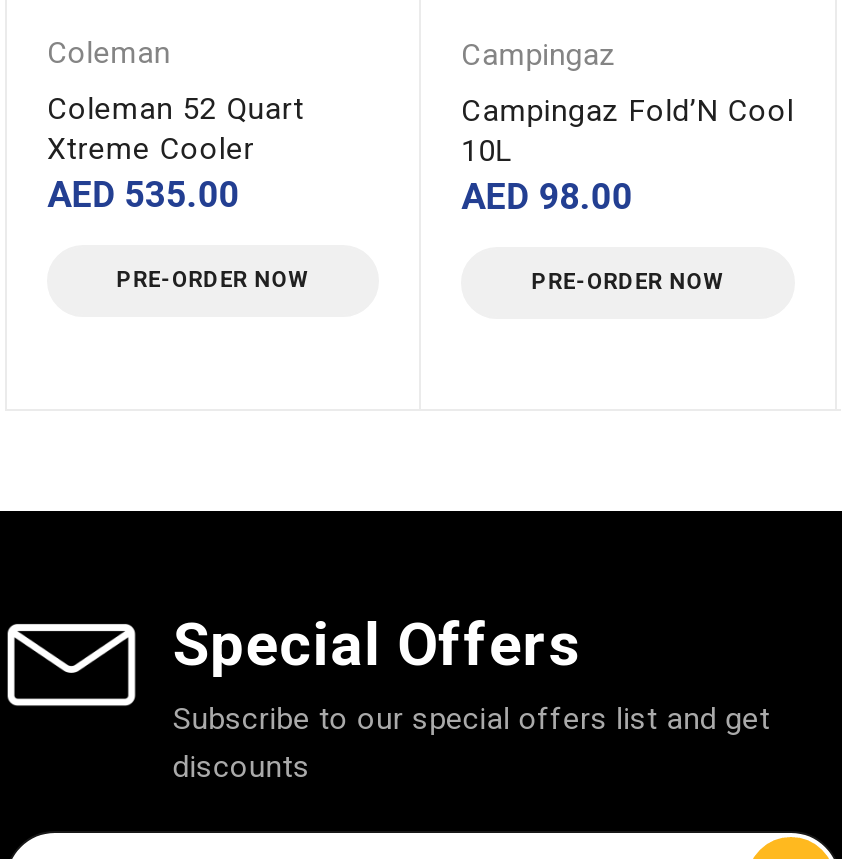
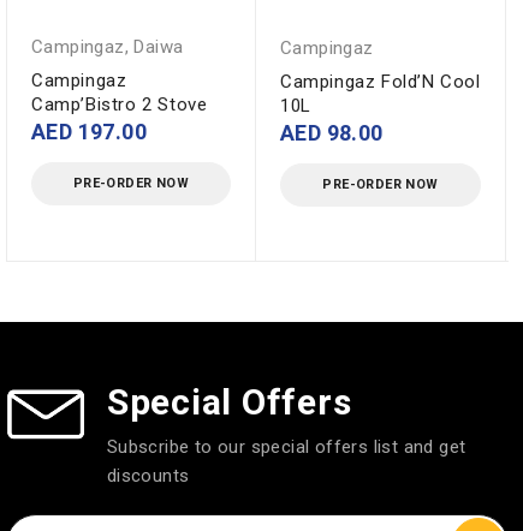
[47,34,171,70] Coleman -> [31,35,183,57] Campingaz, Daiwa
[47,90,304,214] Coleman 52 Quart | Xtreme Cooler | AED 535.00 -> [31,69,207,144] Campingaz | Camp’Bistro 2 Stove | AED 197.00

